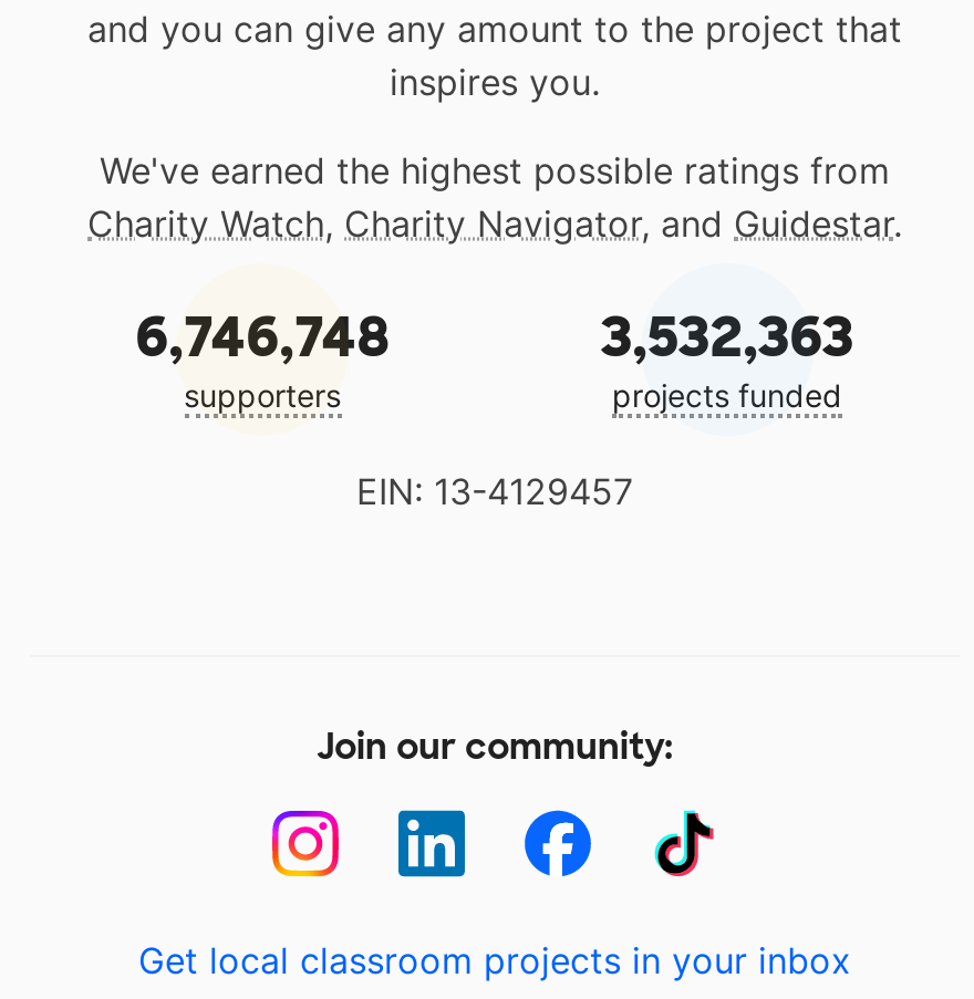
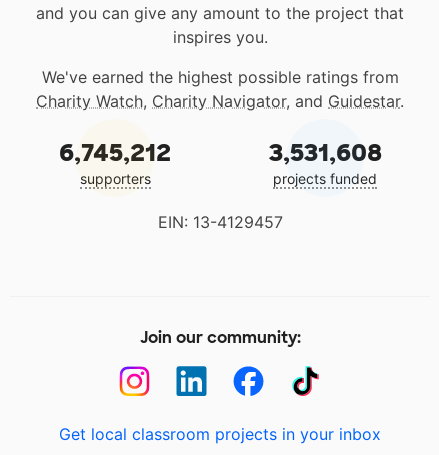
[135,302,390,371] 6,746,748 -> [59,137,171,168] 6,745,212
[601,302,853,371] 3,532,363 -> [268,137,381,168] 3,531,608

